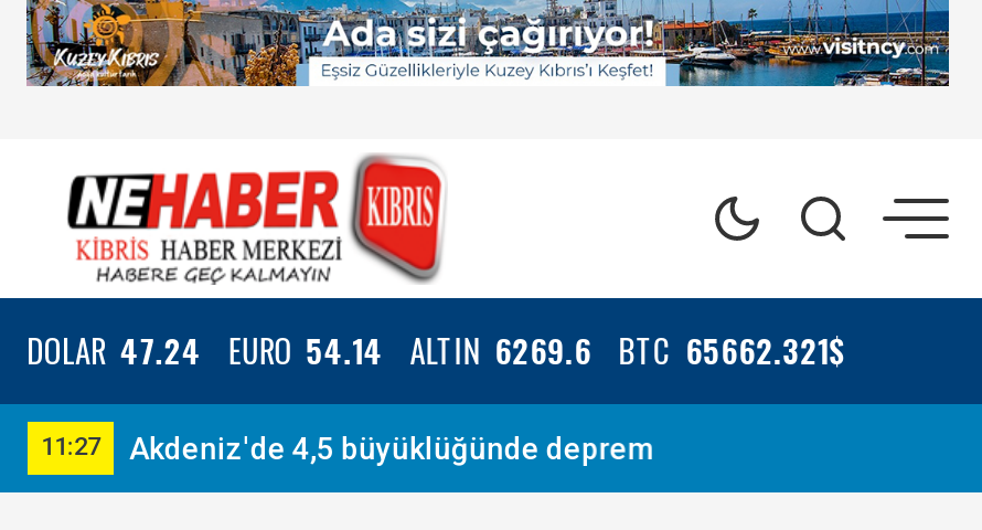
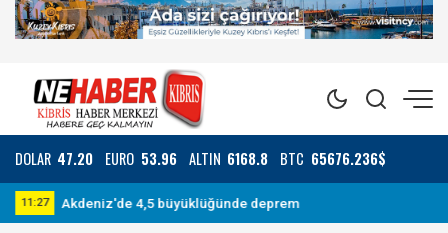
[26,327,847,373] DOLAR 47.24 EURO 54.14 ALTIN 6269.6 BTC 65662.321$ -> [15,148,386,169] DOLAR 47.20 EURO 53.96 ALTIN 6168.8 BTC 65676.236$

